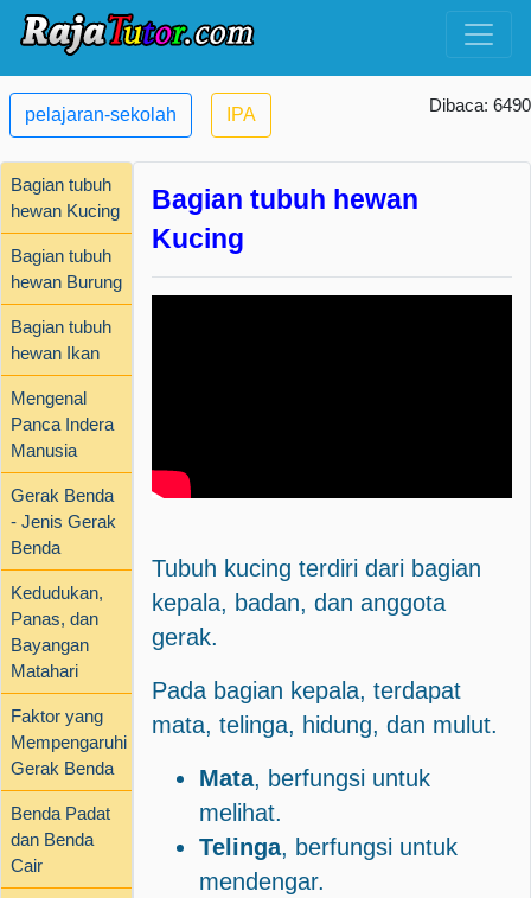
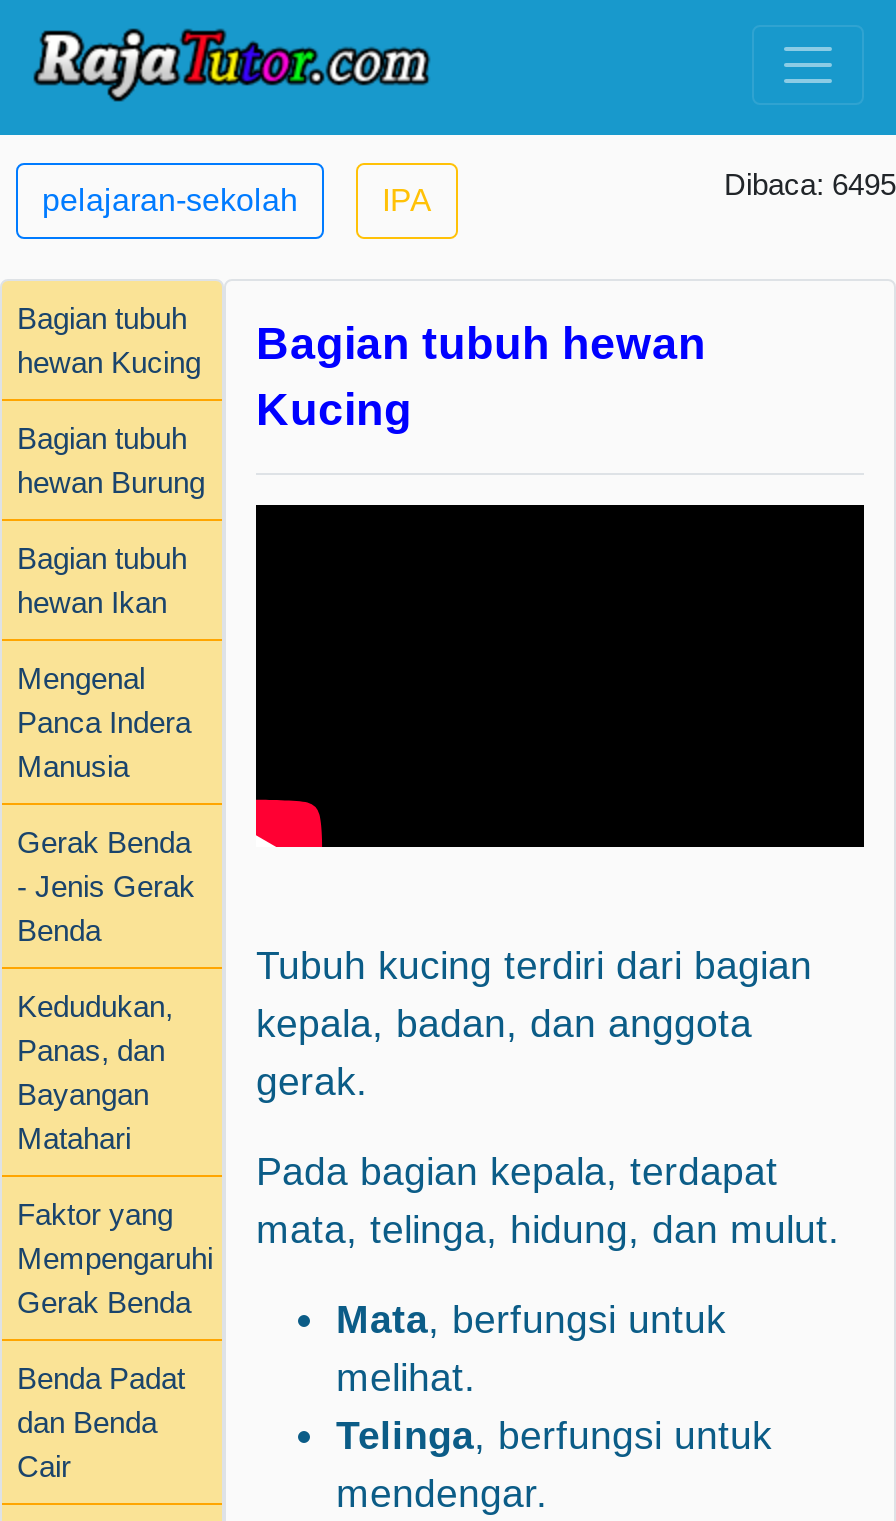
[429,95,531,115] Dibaca: 6490 -> [724,167,896,201] Dibaca: 6495

